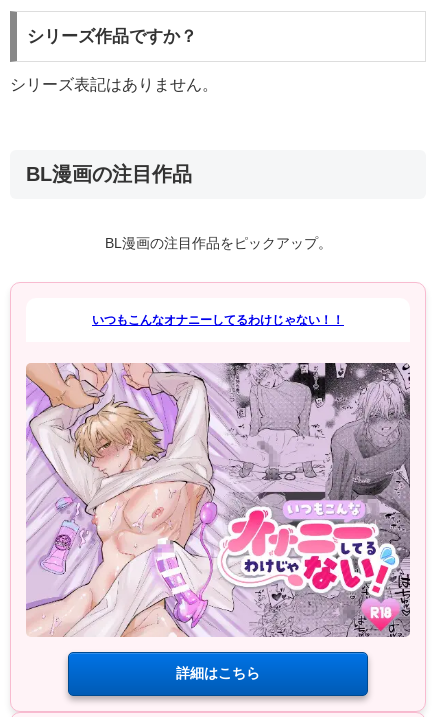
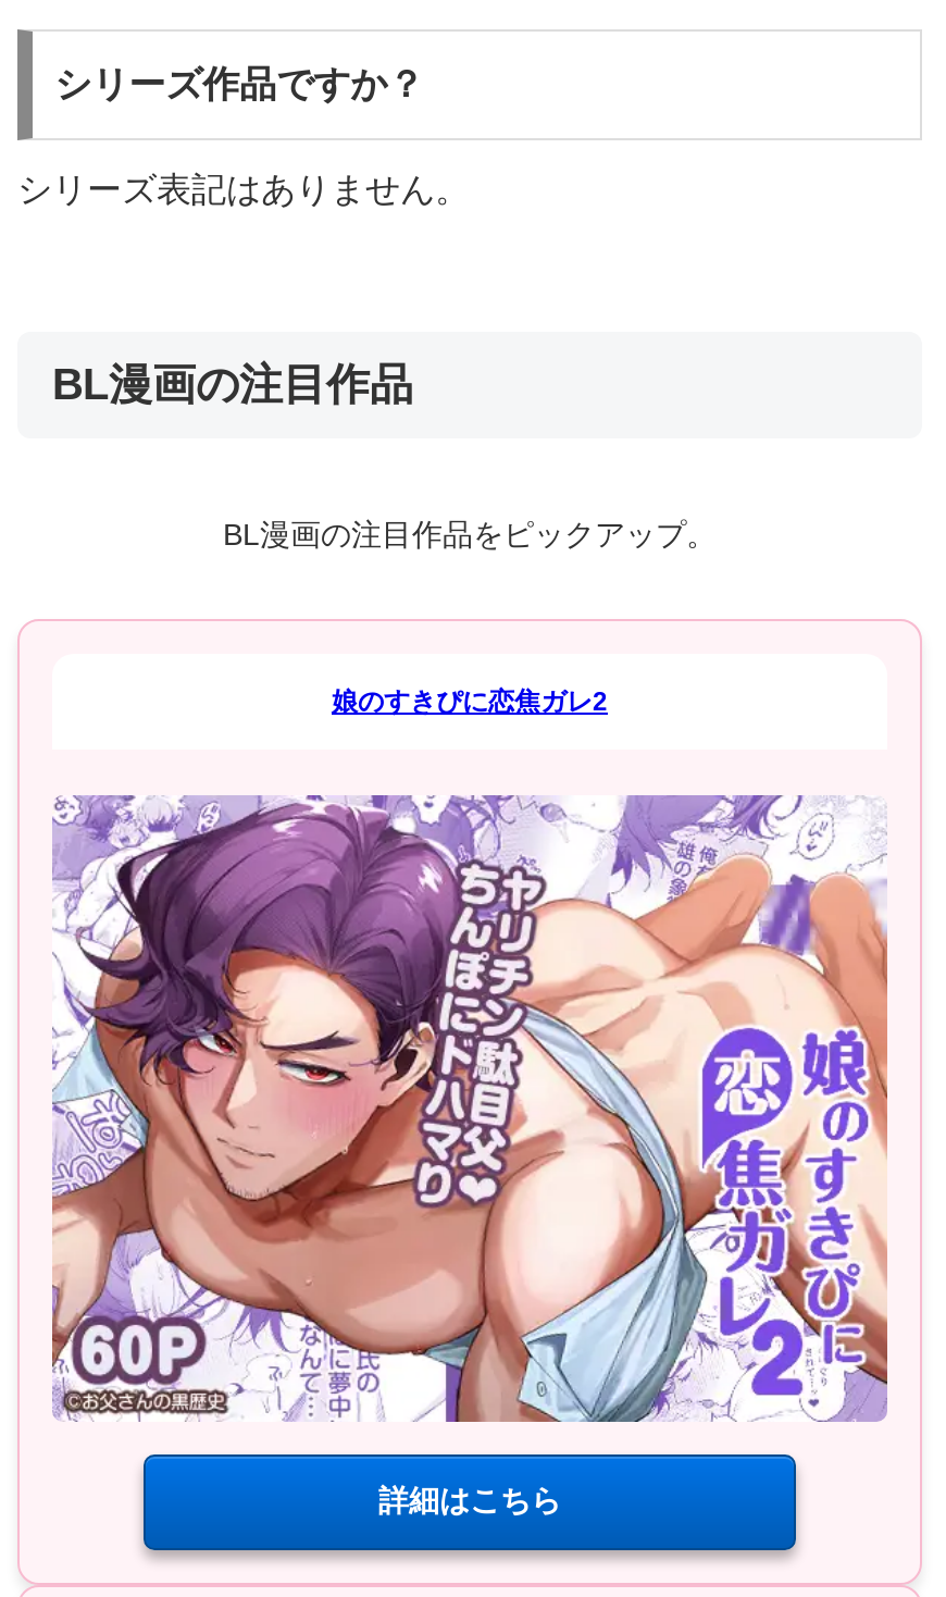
[92,313,344,327] いつもこんなオナニーしてるわけじゃない！！ -> [332,686,608,716] 娘のすきぴに恋焦ガレ2
[26,362,411,638] [image] -> [52,793,889,1422] [image]

